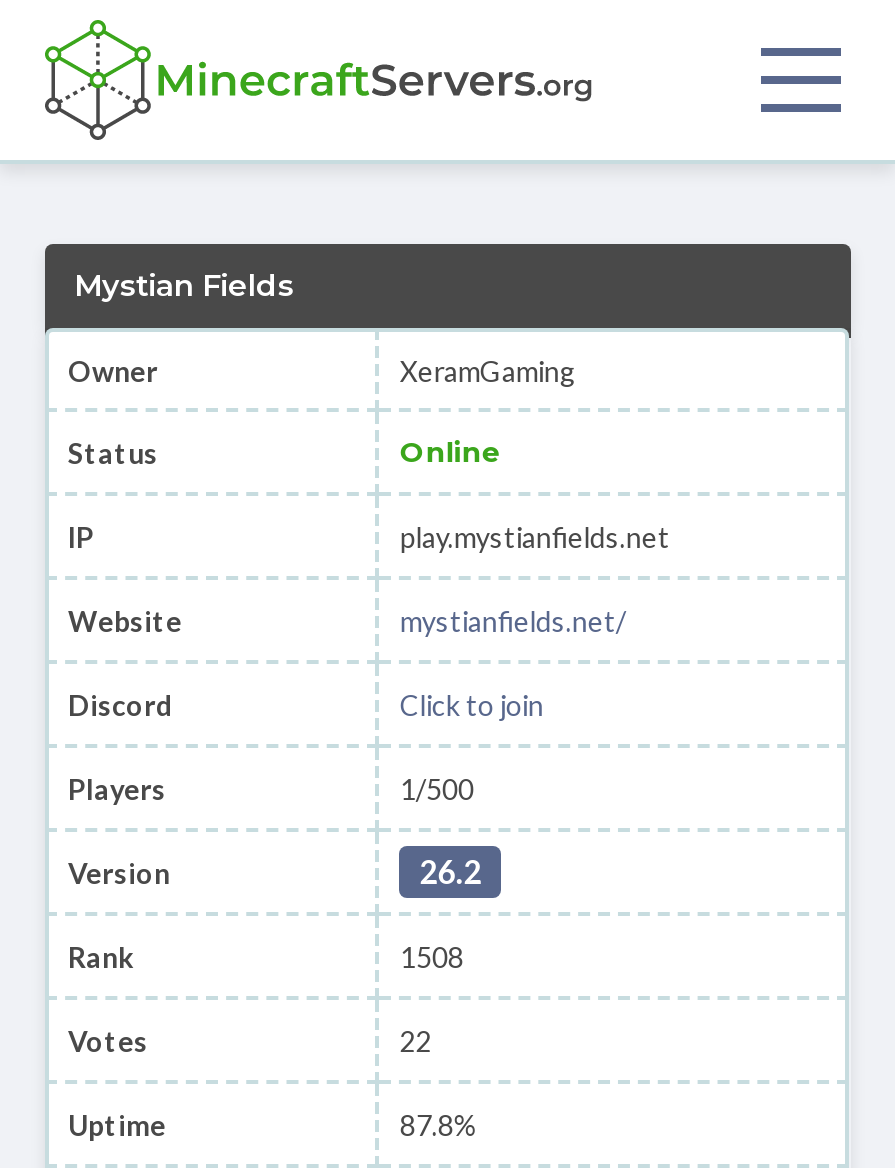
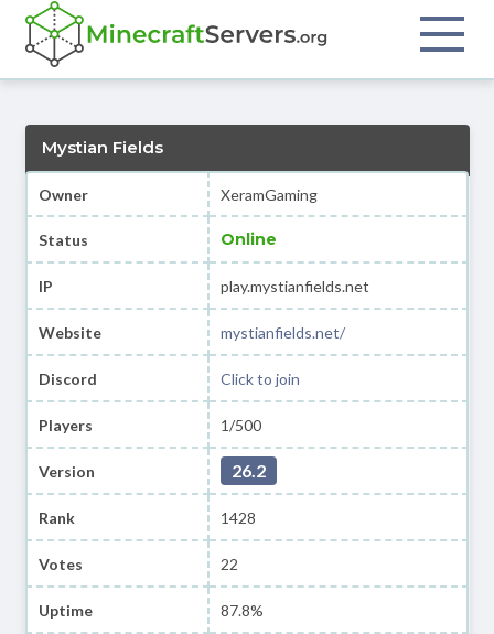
[400,939,464,973] 1508 -> [221,508,256,526] 1428

